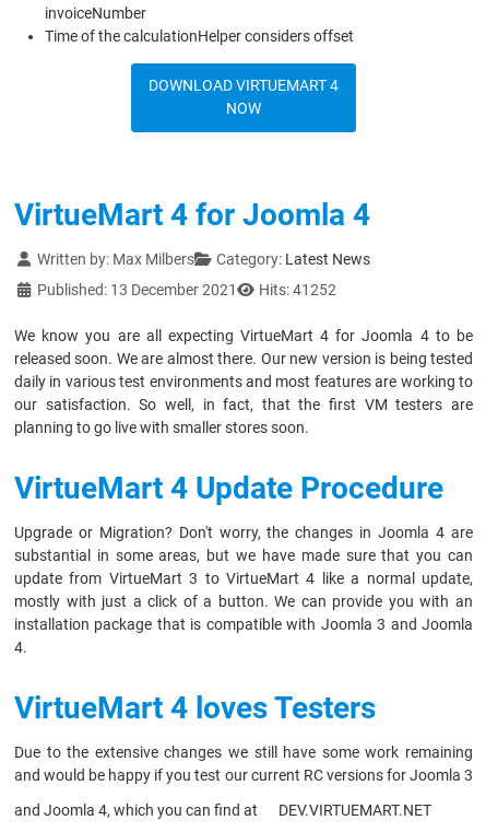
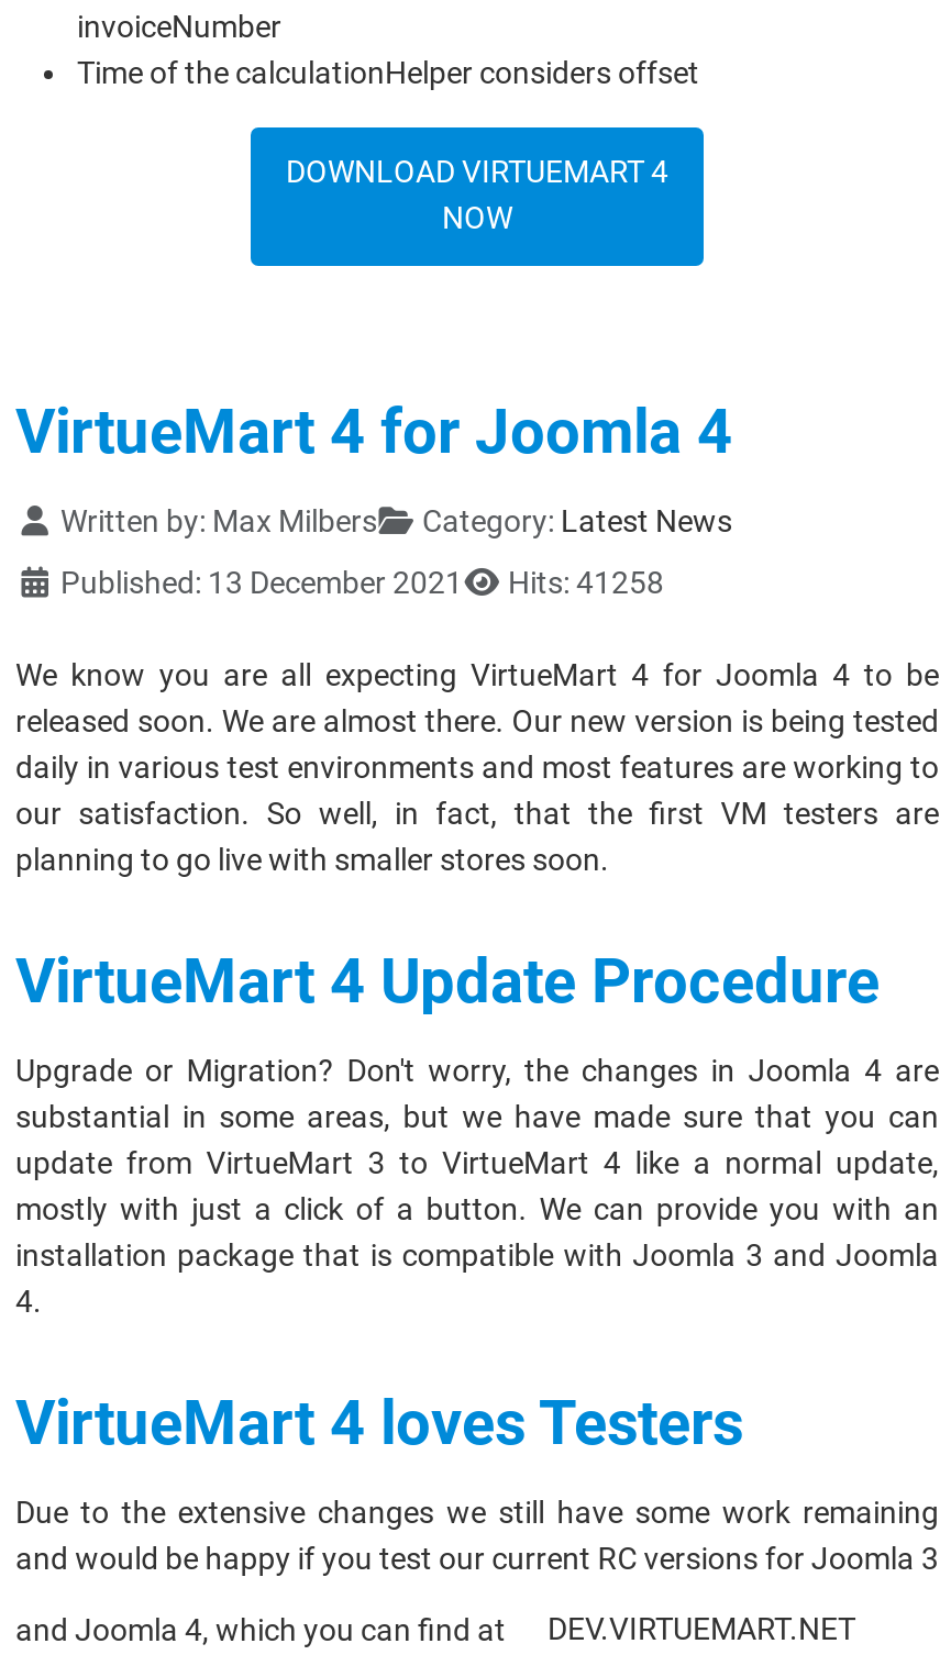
[37,281,336,299] Published: 13 December 2021 Hits: 41252 -> [60,566,664,601] Published: 13 December 2021 Hits: 41258

